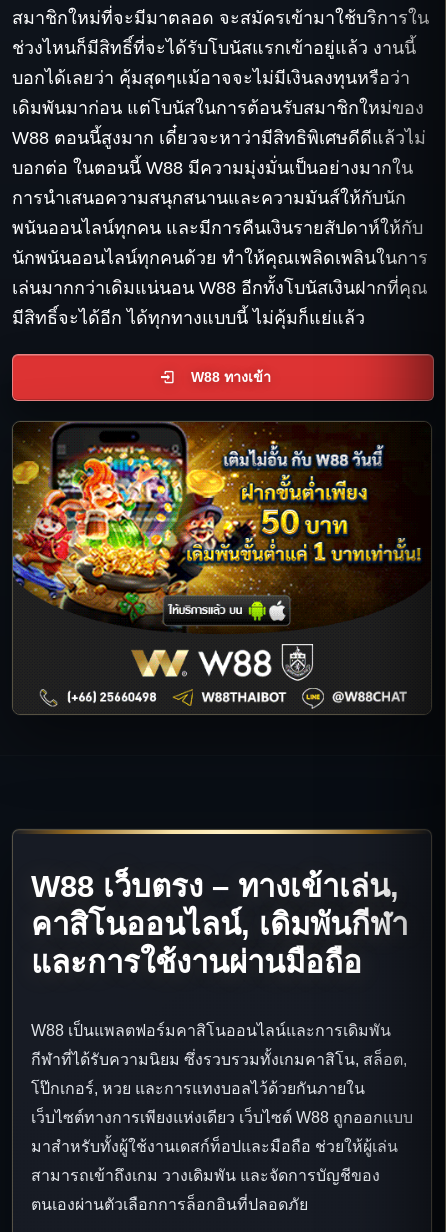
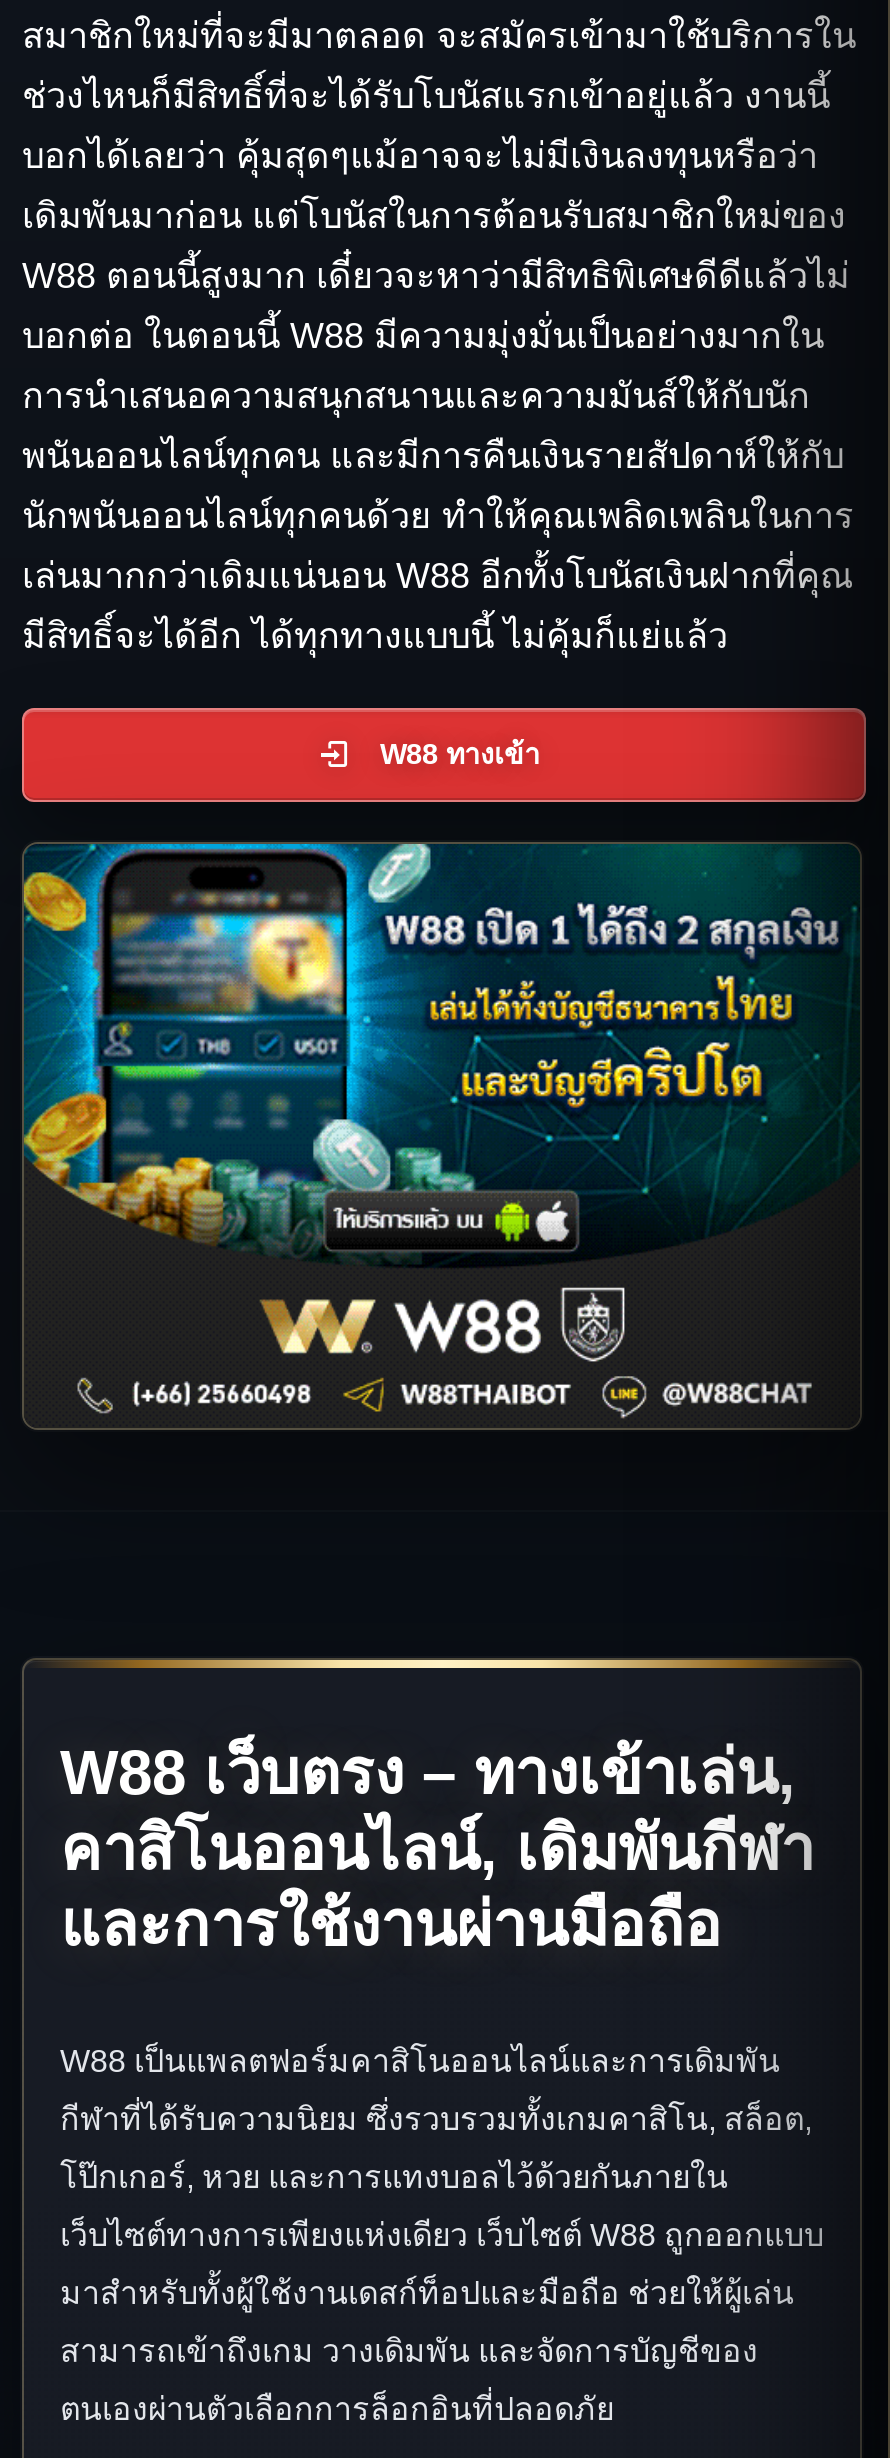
[12,421,430,633] [image] -> [22,842,858,1266] [image]

